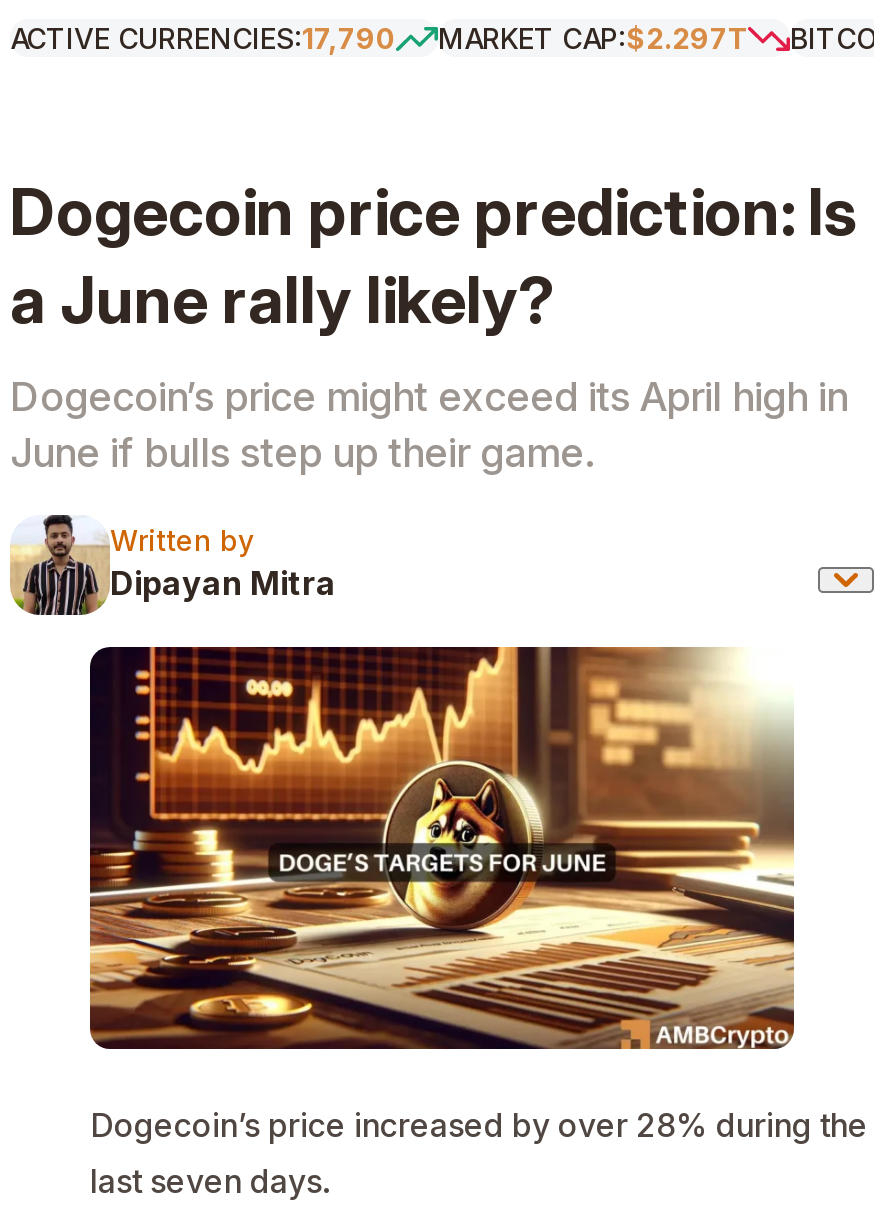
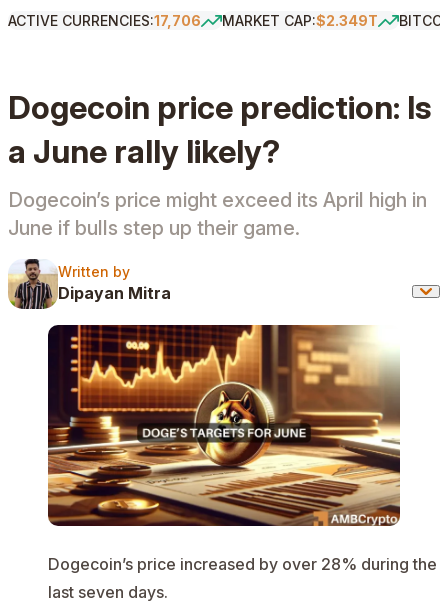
[10,21,396,55] ACTIVE CURRENCIES:17,790 -> [8,12,201,29] ACTIVE CURRENCIES:17,706
[438,21,748,55] MARKET CAP:$2.297T -> [222,12,378,29] MARKET CAP:$2.349T

